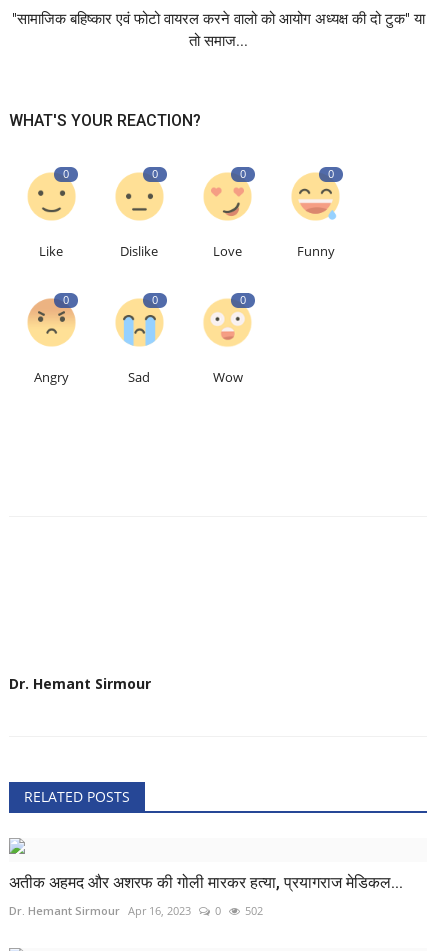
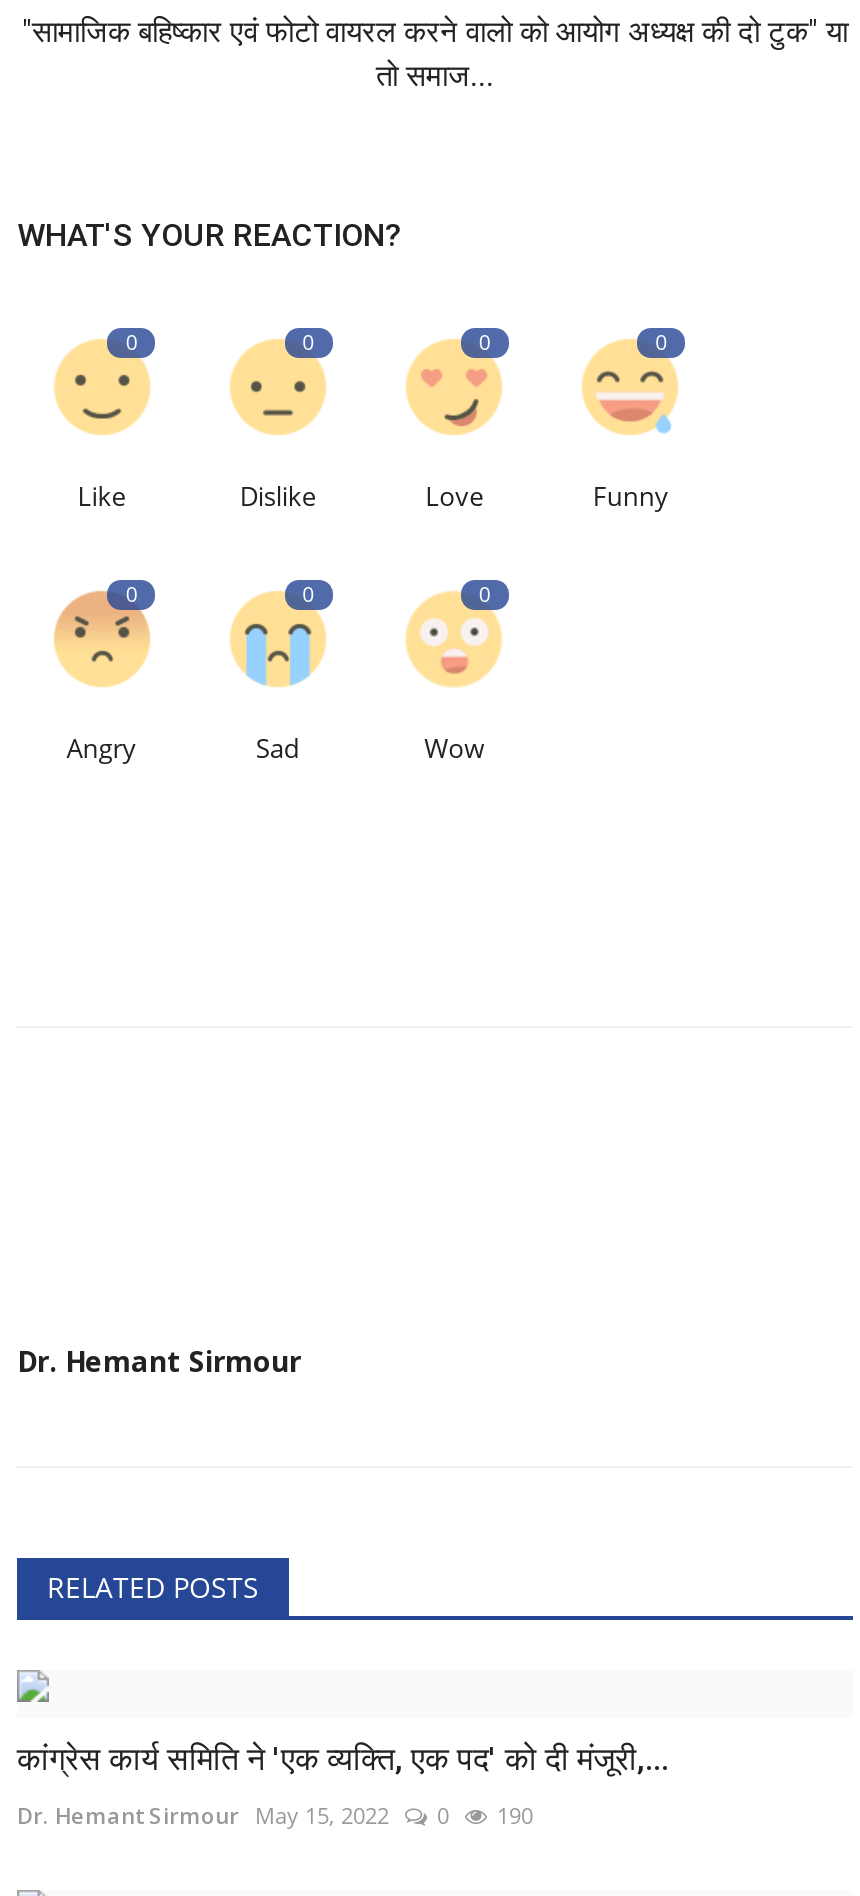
[9,873,403,892] अतीक अहमद और अशरफ की गोली मारकर हत्या, प्रयागराज मेडिकल... -> [17,1740,669,1778] कांग्रेस कार्य समिति ने 'एक व्यक्ति, एक पद' को दी मंजूरी,...
[9,903,191,918] Dr. Hemant Sirmour Apr 16, 2023 -> [17,1800,389,1830] Dr. Hemant Sirmour May 15, 2022
[245,903,263,918] 502 -> [497,1800,533,1830] 190

